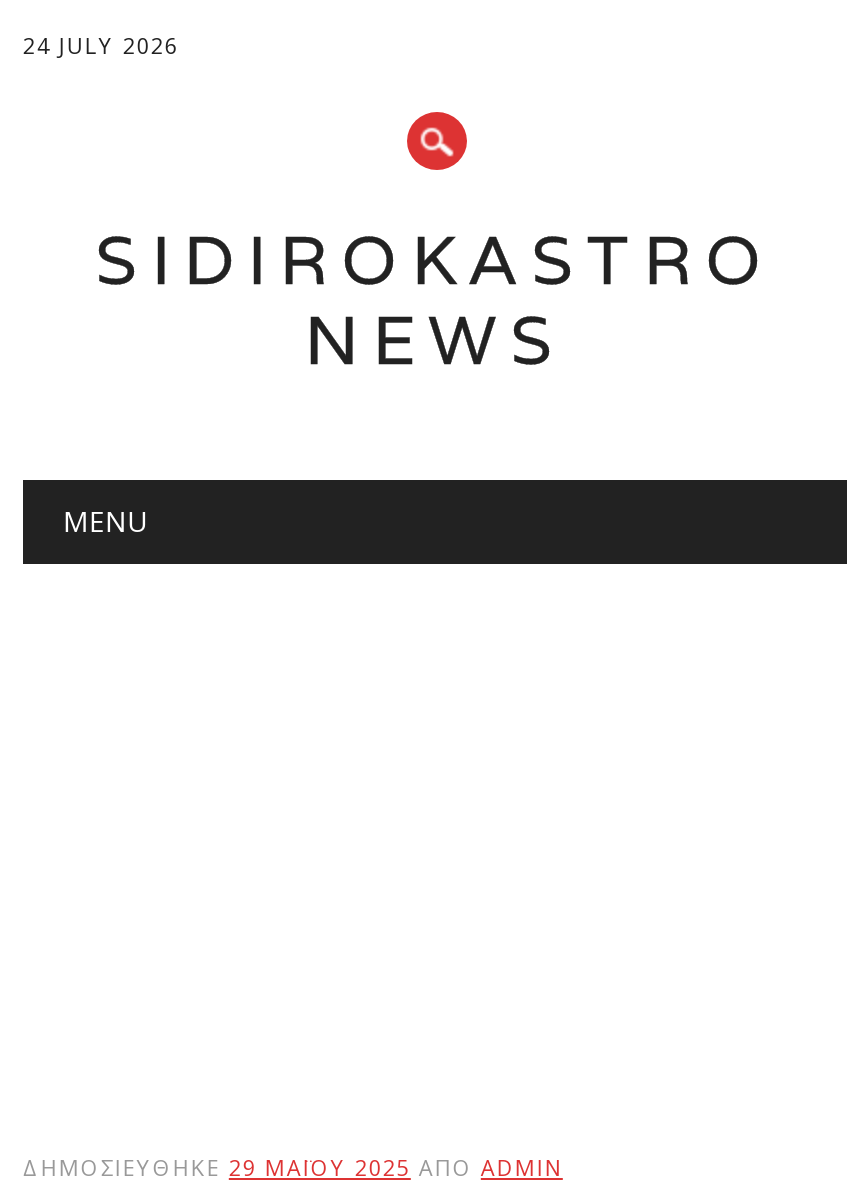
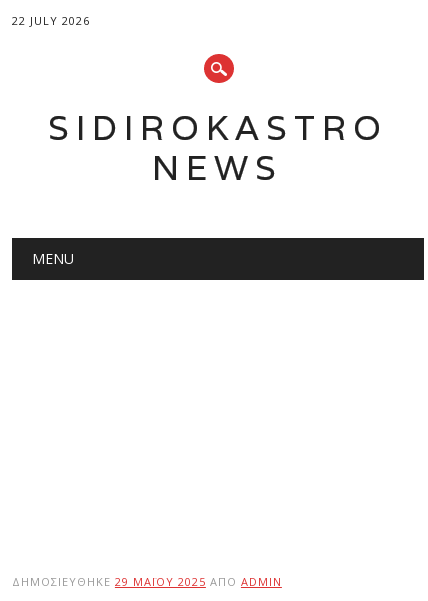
[23,30,179,60] 24 JULY 2026 -> [12,13,90,28] 22 JULY 2026

